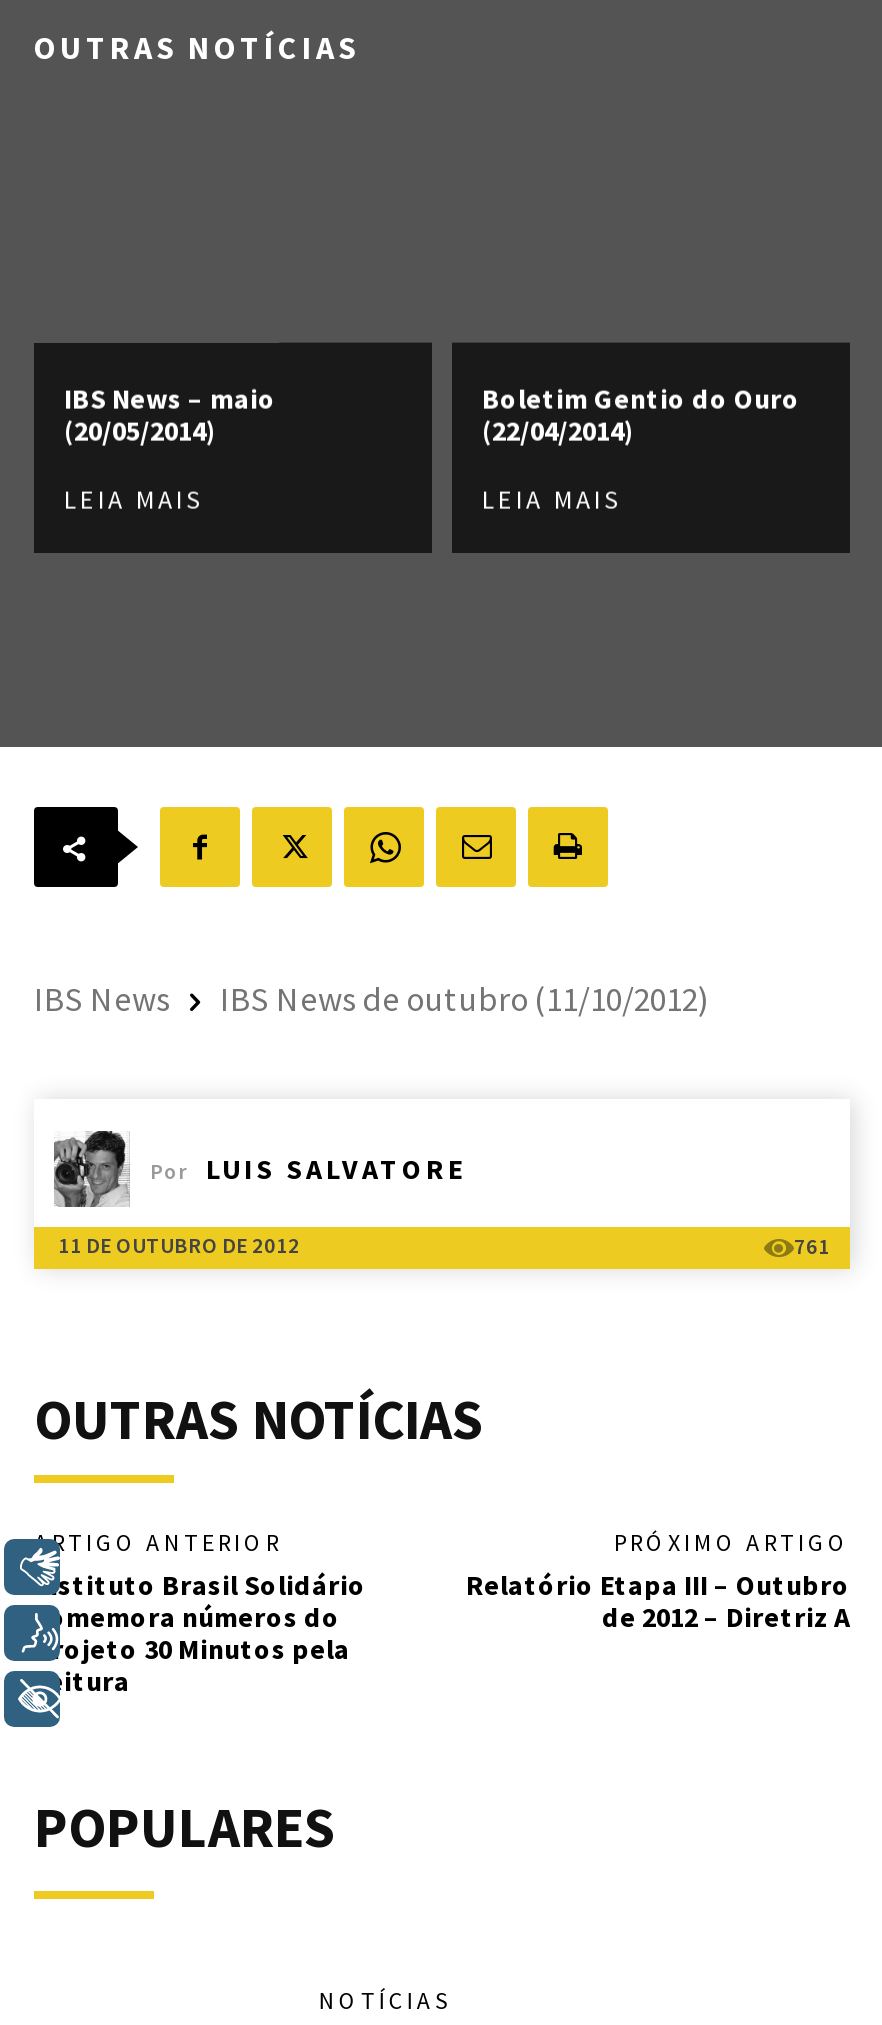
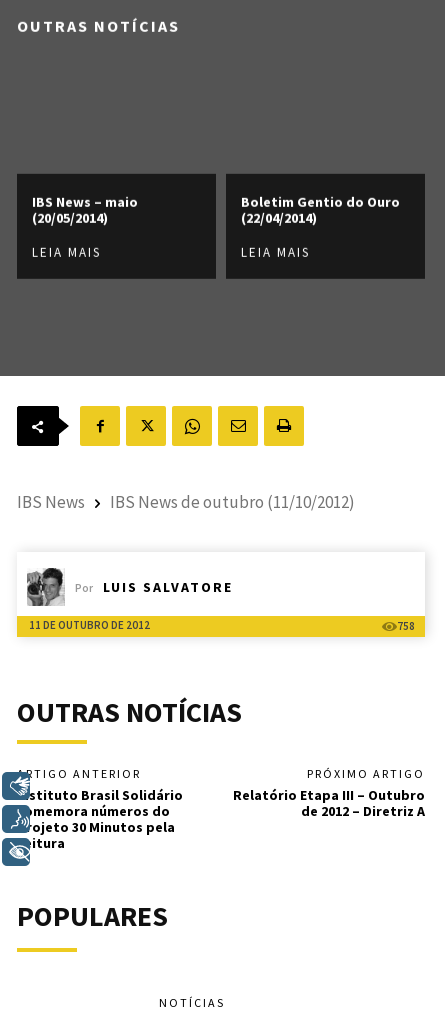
[794,1232,830,1260] 761 -> [397,618,415,632] 758

